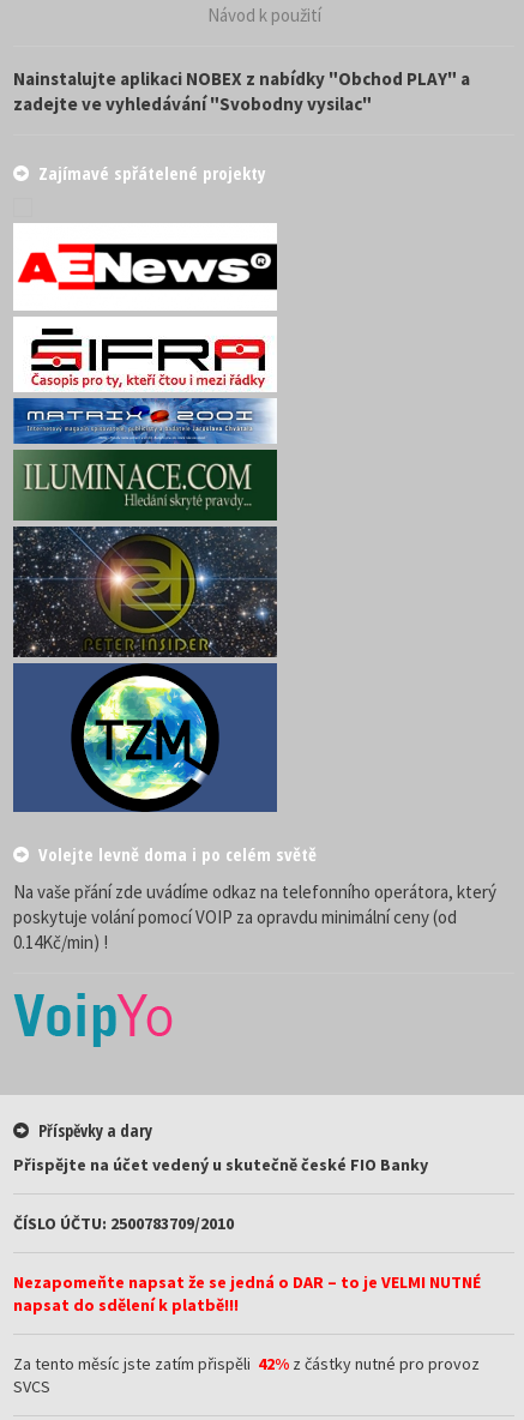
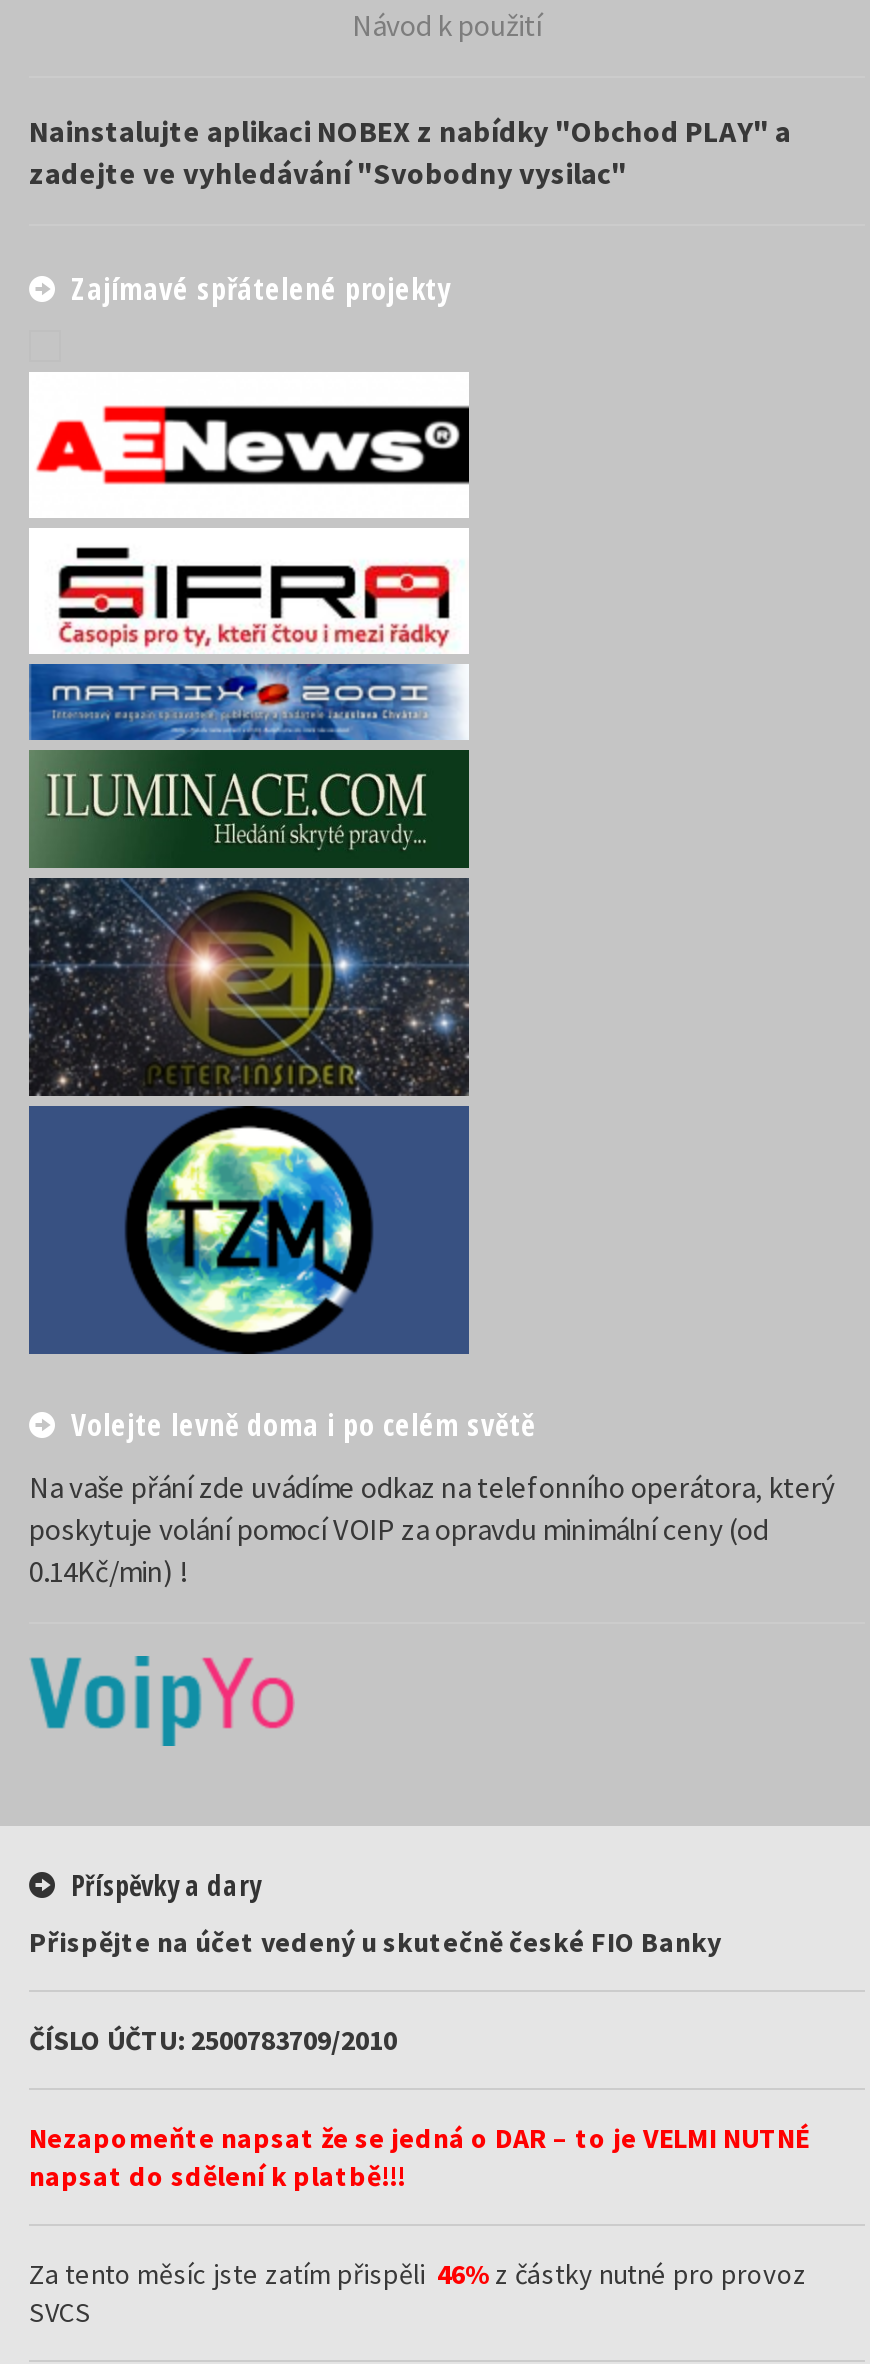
[13,1353,480,1375] Za tento měsíc jste zatím přispěli 42% z částky nutné pro provoz -> [29,2256,807,2292] Za tento měsíc jste zatím přispěli 46% z částky nutné pro provoz

